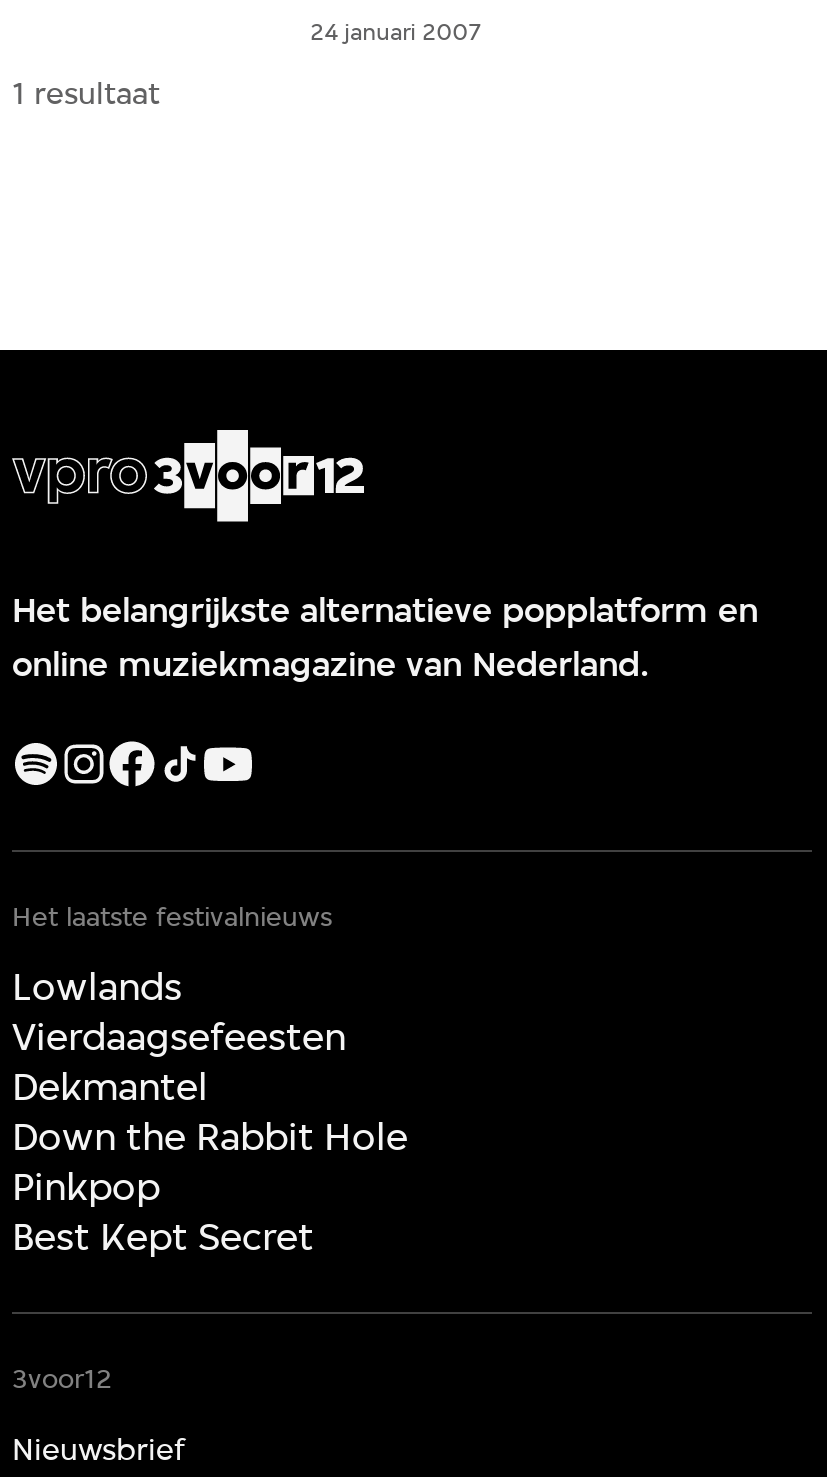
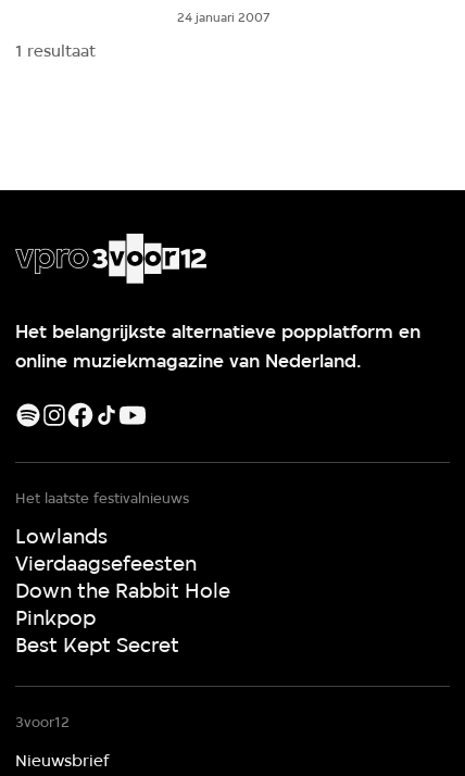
[12,1065,208,1111] Dekmantel -> none

